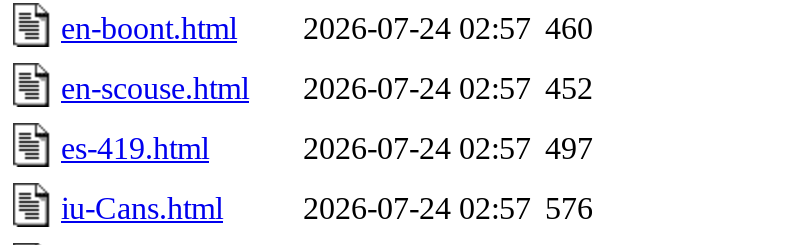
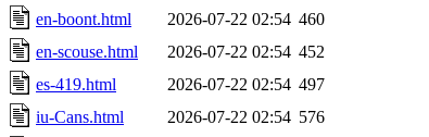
[61,11,593,45] en-boont.html 2026-07-24 02:57 460 -> [36,10,325,28] en-boont.html 2026-07-22 02:54 460
[61,71,593,105] en-scouse.html 2026-07-24 02:57 452 -> [36,42,325,61] en-scouse.html 2026-07-22 02:54 452
[303,131,593,165] 2026-07-24 02:57 497 -> [167,75,325,93] 2026-07-22 02:54 497
[303,191,593,225] 2026-07-24 02:57 576 -> [167,108,325,126] 2026-07-22 02:54 576

